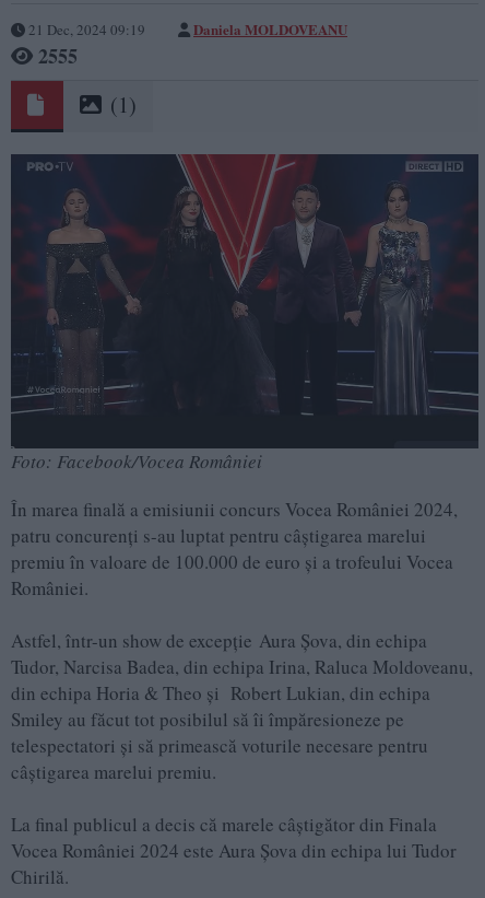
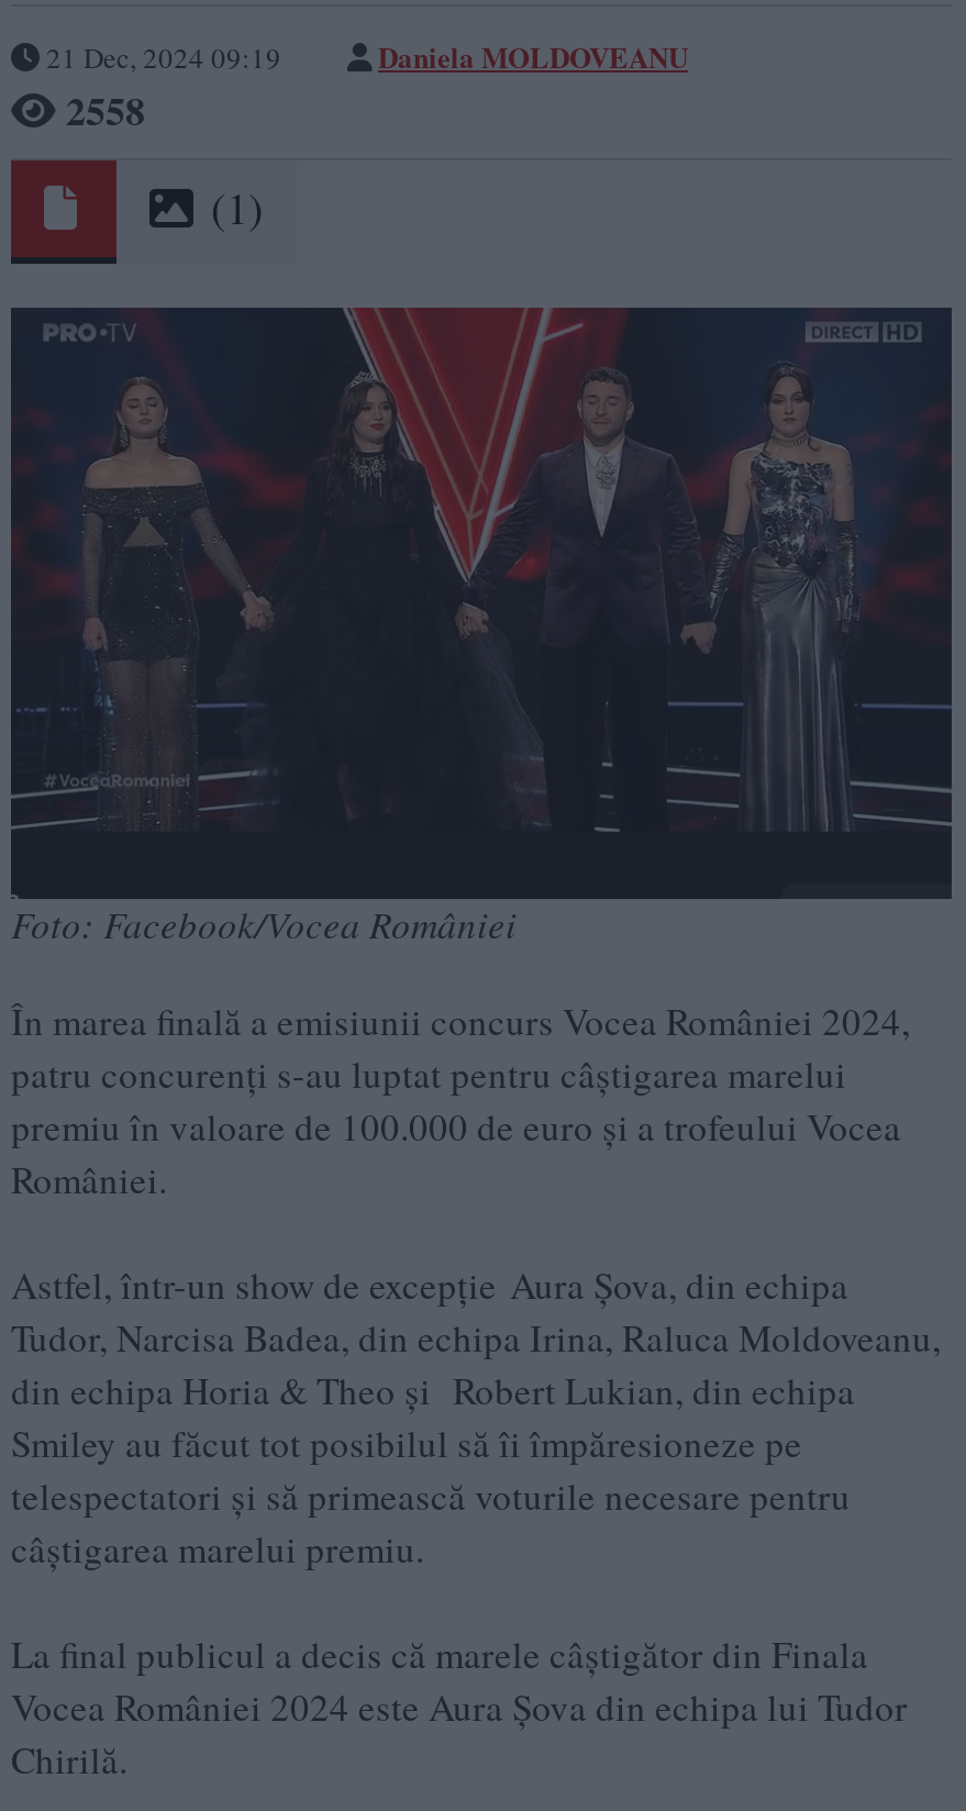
[33,41,78,69] 2555 -> [55,80,145,137] 2558

